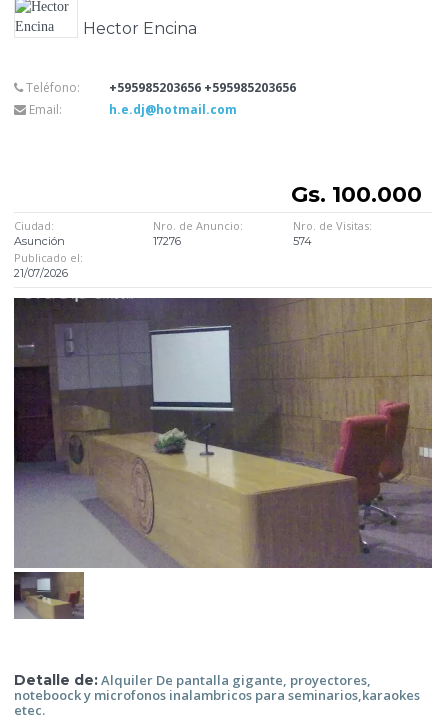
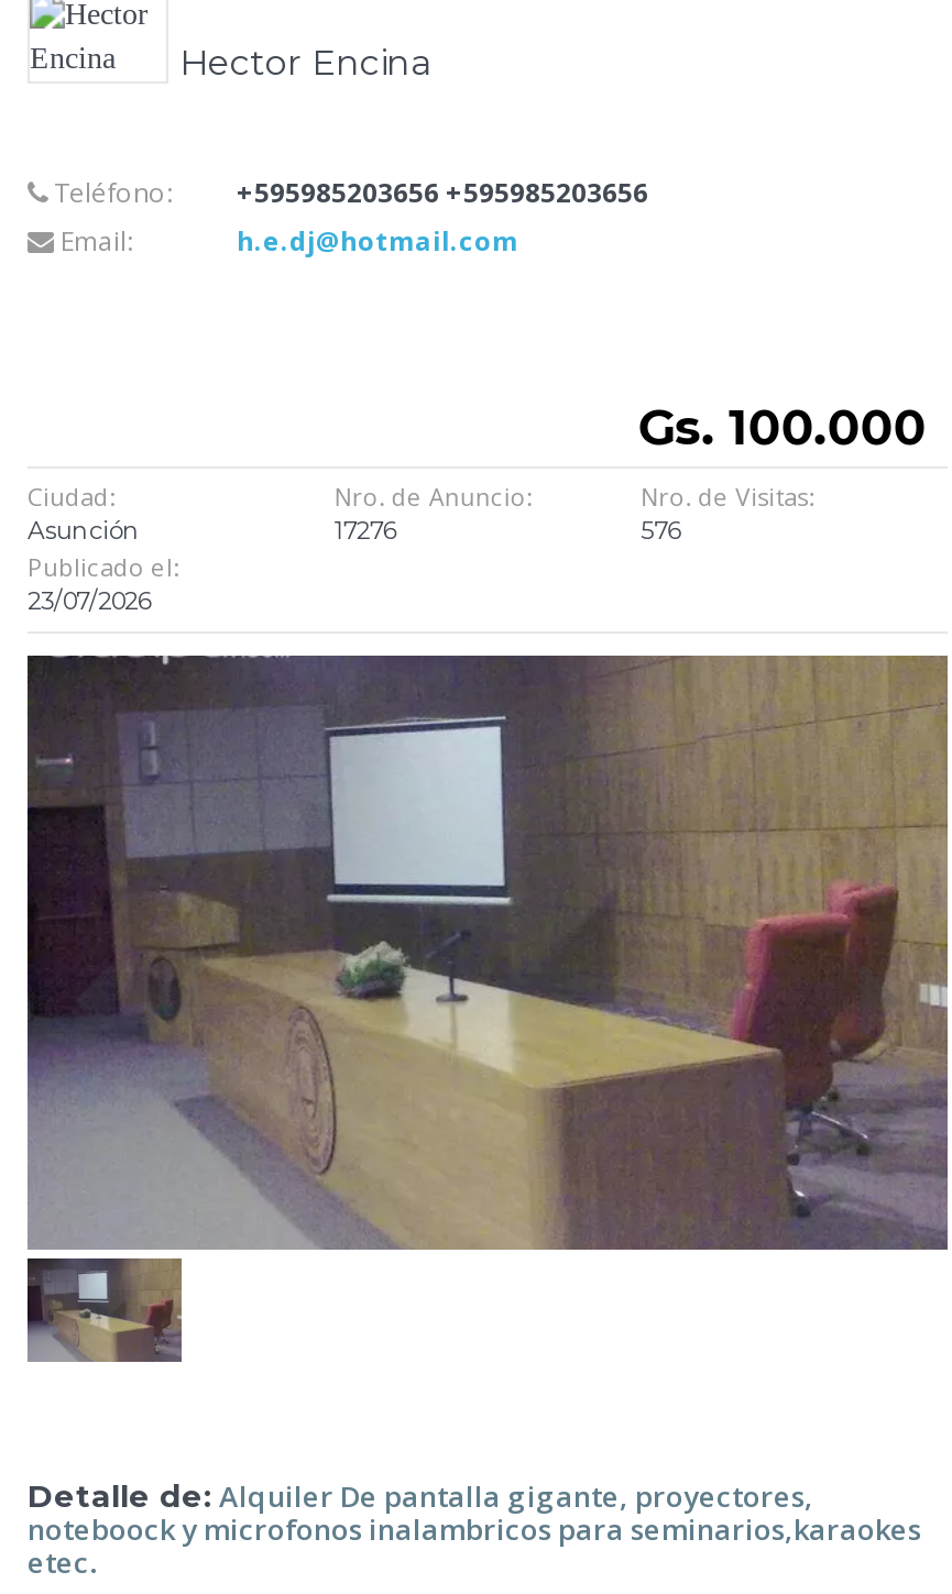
[293,234,312,248] 574 -> [641,515,681,546] 576
[14,266,68,280] 21/07/2026 -> [28,585,151,616] 23/07/2026

